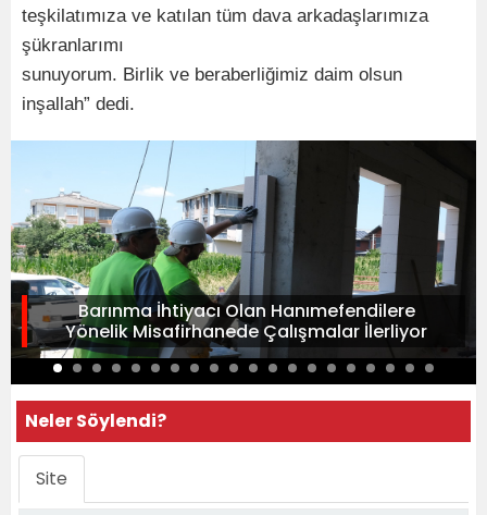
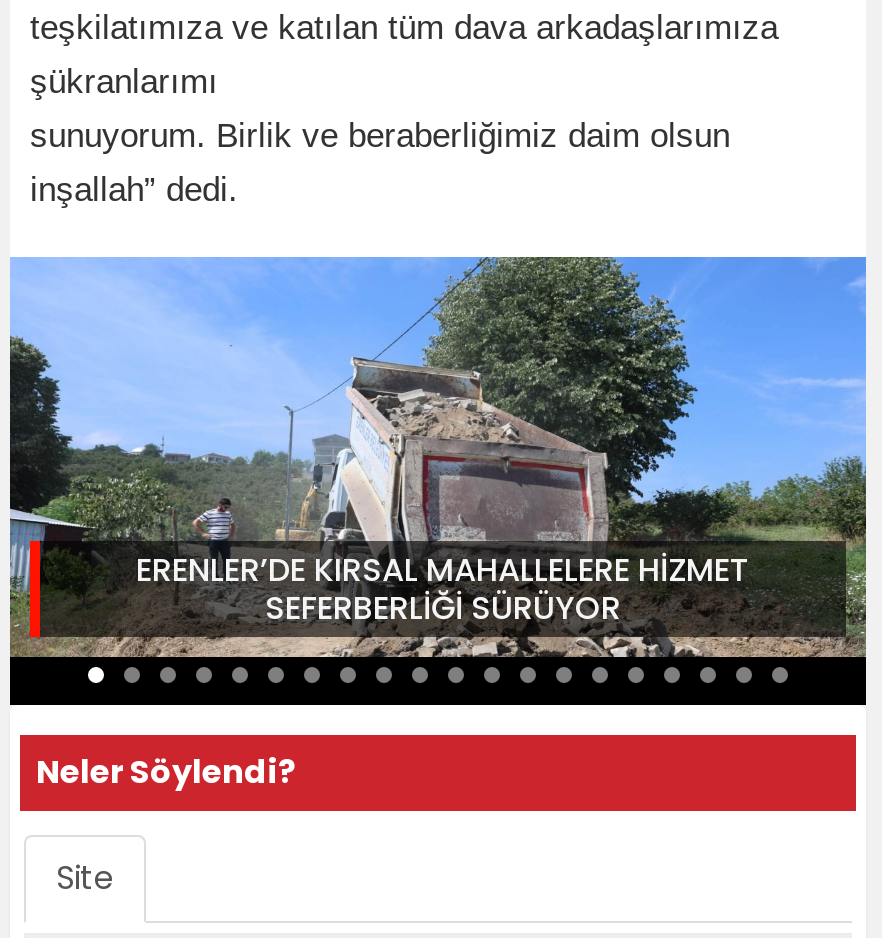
[10,139,477,359] [image] | Barınma İhtiyacı Olan Hanımefendilere | Yönelik Misafirhanede Çalışmalar İlerliyor -> [8,255,868,659] [image] | ERENLER’DE KIRSAL MAHALLELERE HİZMET | SEFERBERLİĞİ SÜRÜYOR

